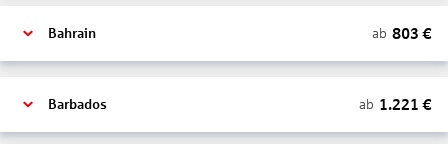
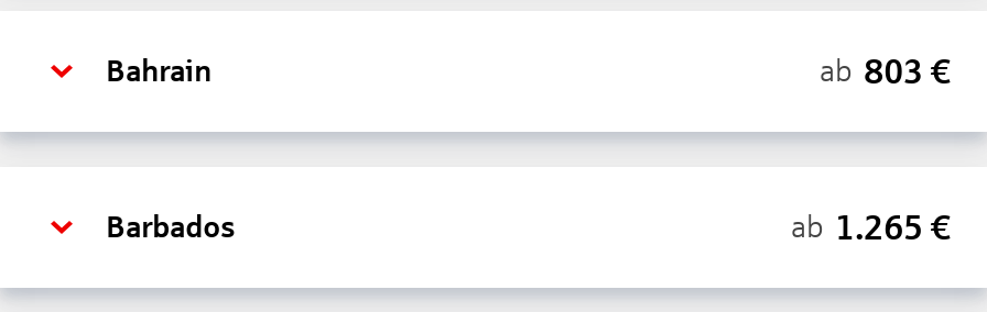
[359,95,432,112] ab 1.221 € -> [791,208,952,245] ab 1.265 €

